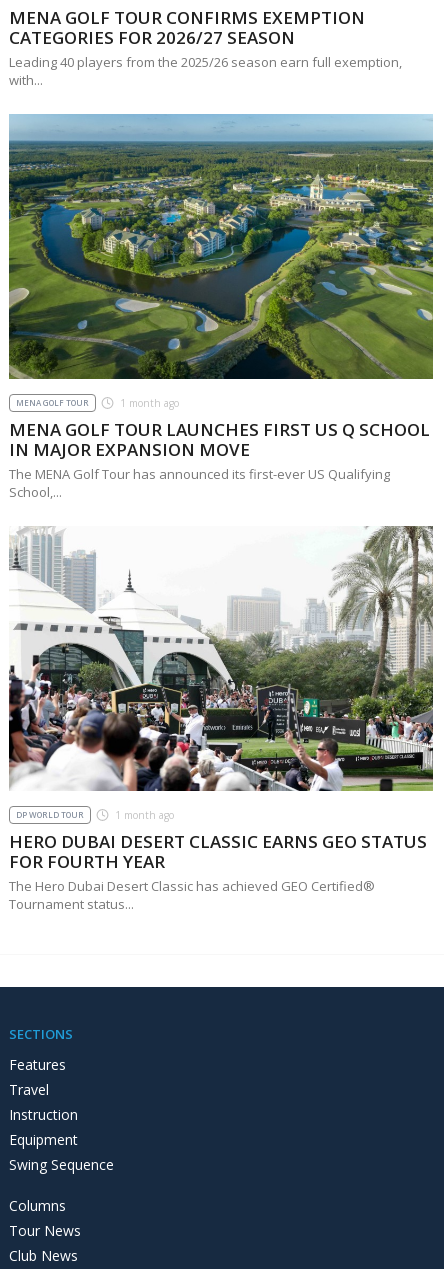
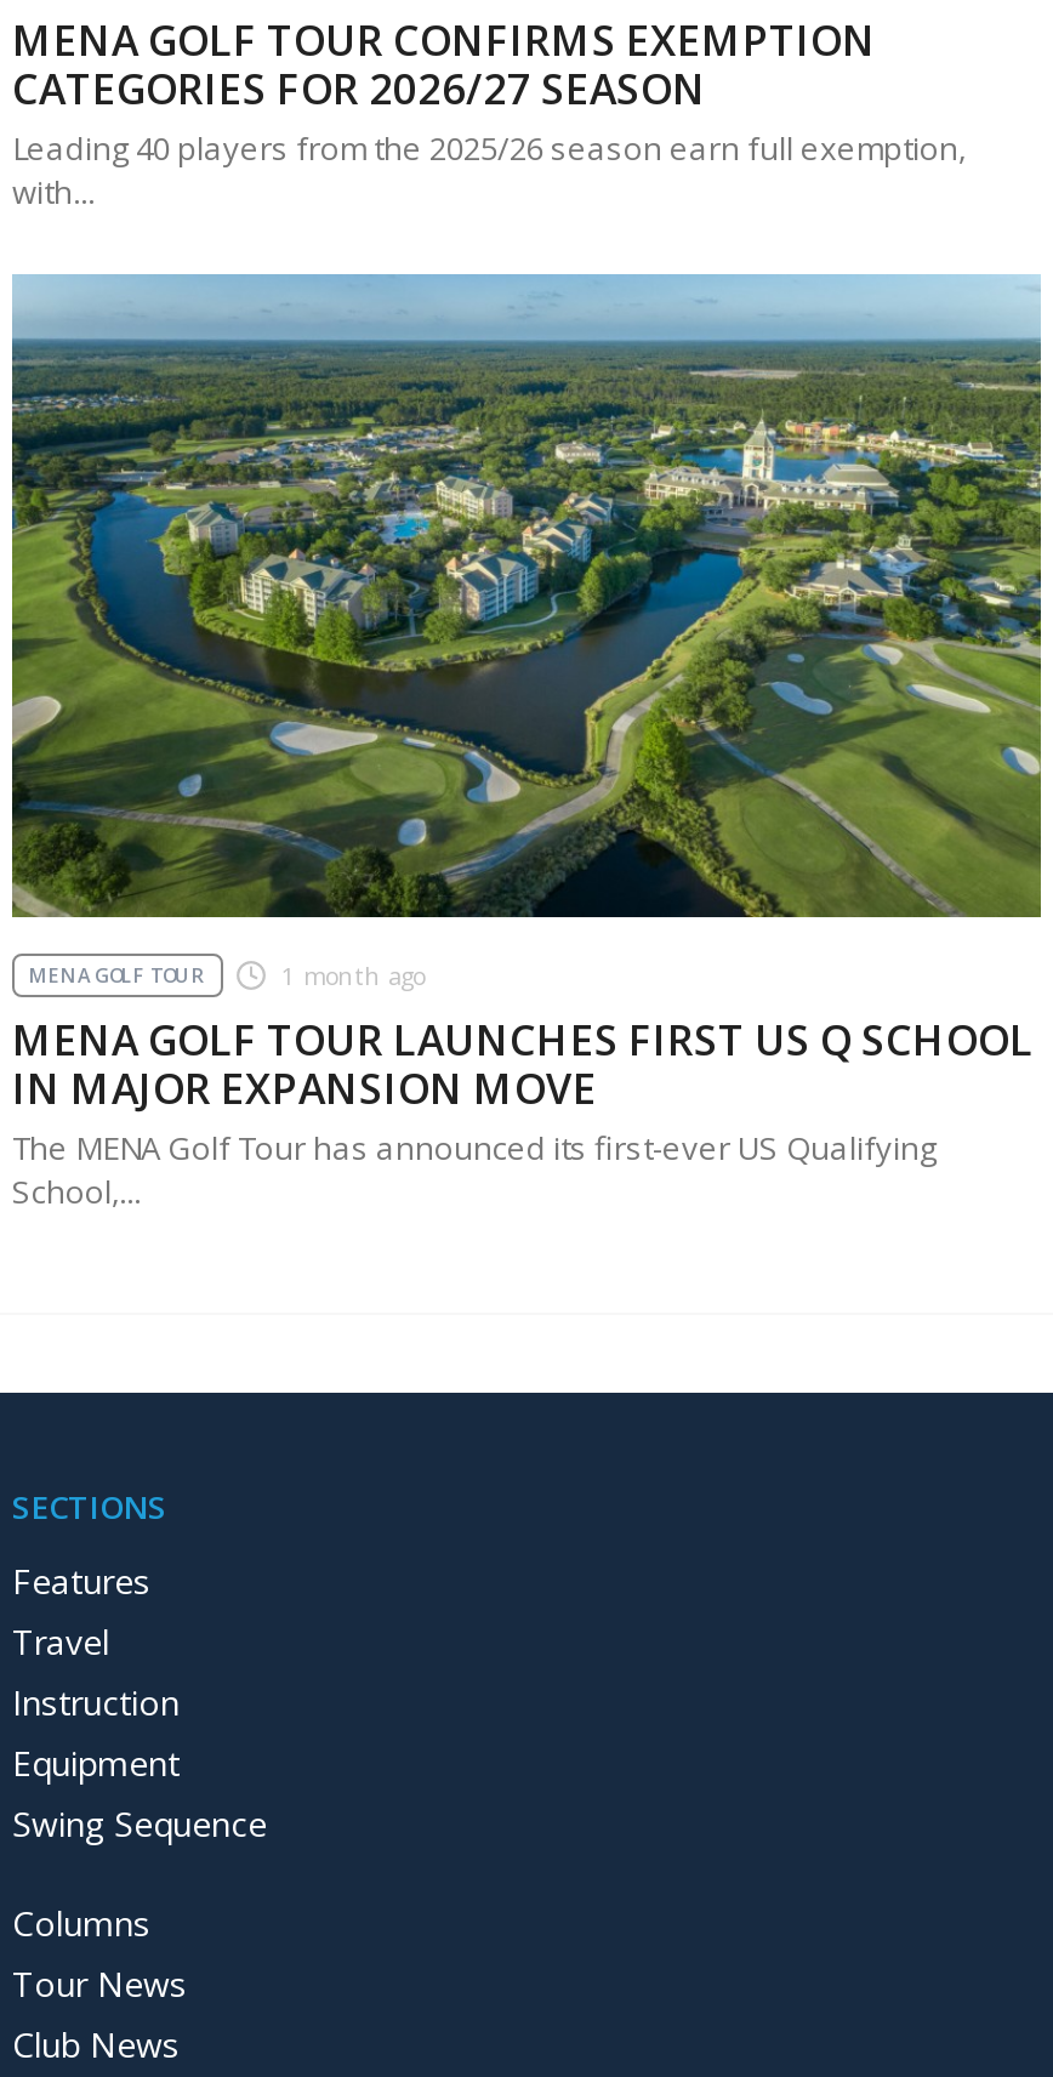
[9,525,434,913] [image] | DP WORLD TOUR | 1 month ago | HERO DUBAI DESERT CLASSIC EARNS GEO STATUS | FOR FOURTH YEAR | The Hero Dubai Desert Classic has achieved GEO Certified® | Tournament status... -> none

